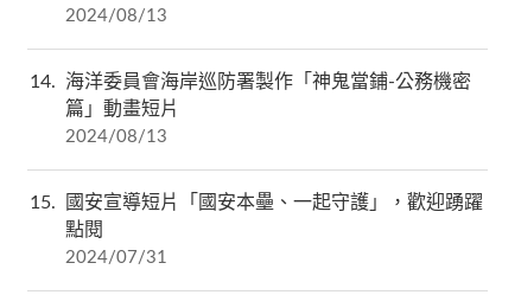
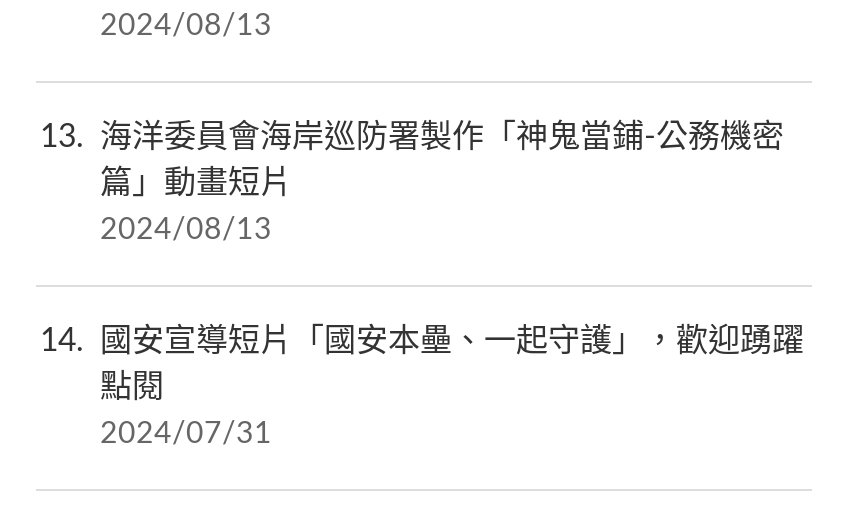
[30,73,471,91] 14 海洋委員會海岸巡防署製作「神鬼當鋪-公務機密 -> [40,121,784,153] 13 海洋委員會海岸巡防署製作「神鬼當鋪-公務機密
[30,193,483,212] 15 國安宣導短片「國安本壘、一起守護」，歡迎踴躍 -> [40,325,804,357] 14 國安宣導短片「國安本壘、一起守護」，歡迎踴躍

